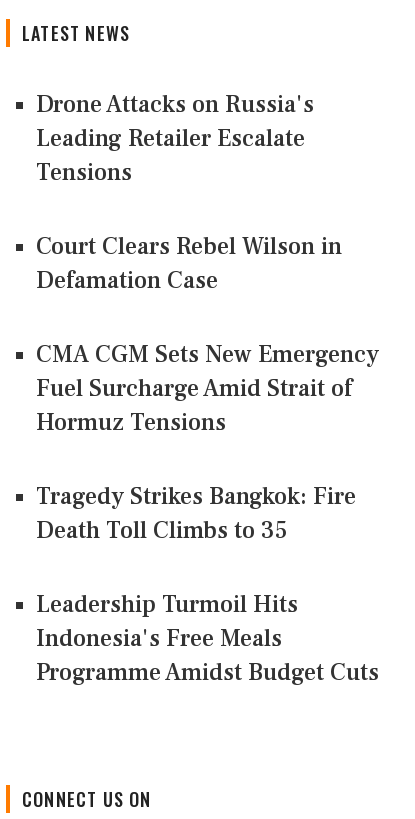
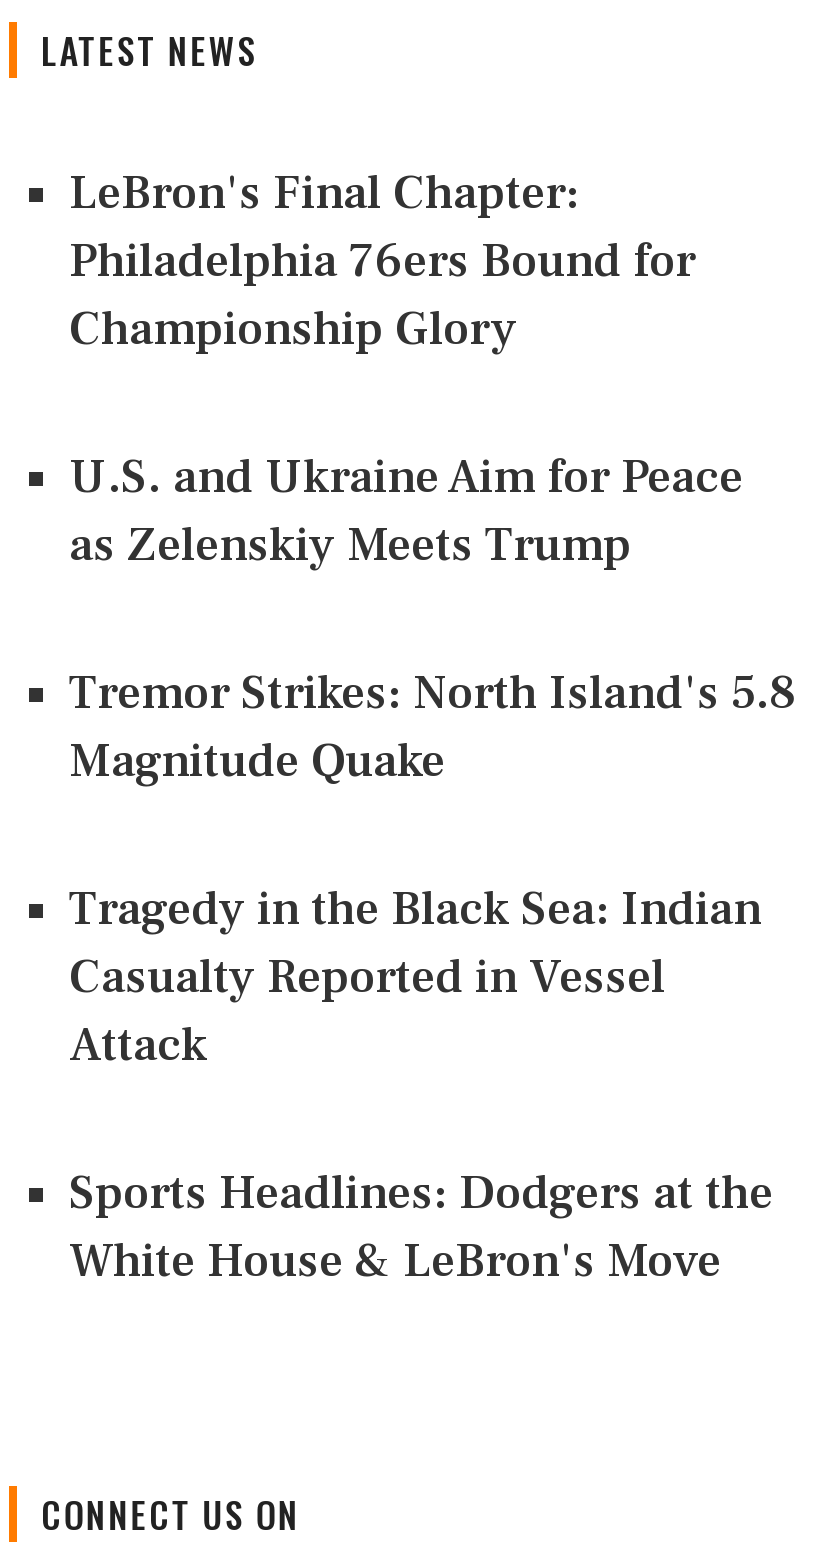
[36,89,314,188] Drone Attacks on Russia's | Leading Retailer Escalate | Tensions -> [69,163,695,361] LeBron's Final Chapter: | Philadelphia 76ers Bound for | Championship Glory
[36,231,342,296] Court Clears Rebel Wilson in | Defamation Case -> [69,447,743,577] U.S. and Ukraine Aim for Peace | as Zelenskiy Meets Trump
[36,339,379,438] CMA CGM Sets New Emergency | Fuel Surcharge Amid Strait of | Hormuz Tensions -> [69,663,795,793] Tremor Strikes: North Island's 5.8 | Magnitude Quake
[36,481,356,546] Tragedy Strikes Bangkok: Fire | Death Toll Climbs to 35 -> [69,879,761,1077] Tragedy in the Black Sea: Indian | Casualty Reported in Vessel | Attack
[36,589,379,688] Leadership Turmoil Hits | Indonesia's Free Meals | Programme Amidst Budget Cuts -> [69,1163,773,1293] Sports Headlines: Dodgers at the | White House & LeBron's Move

